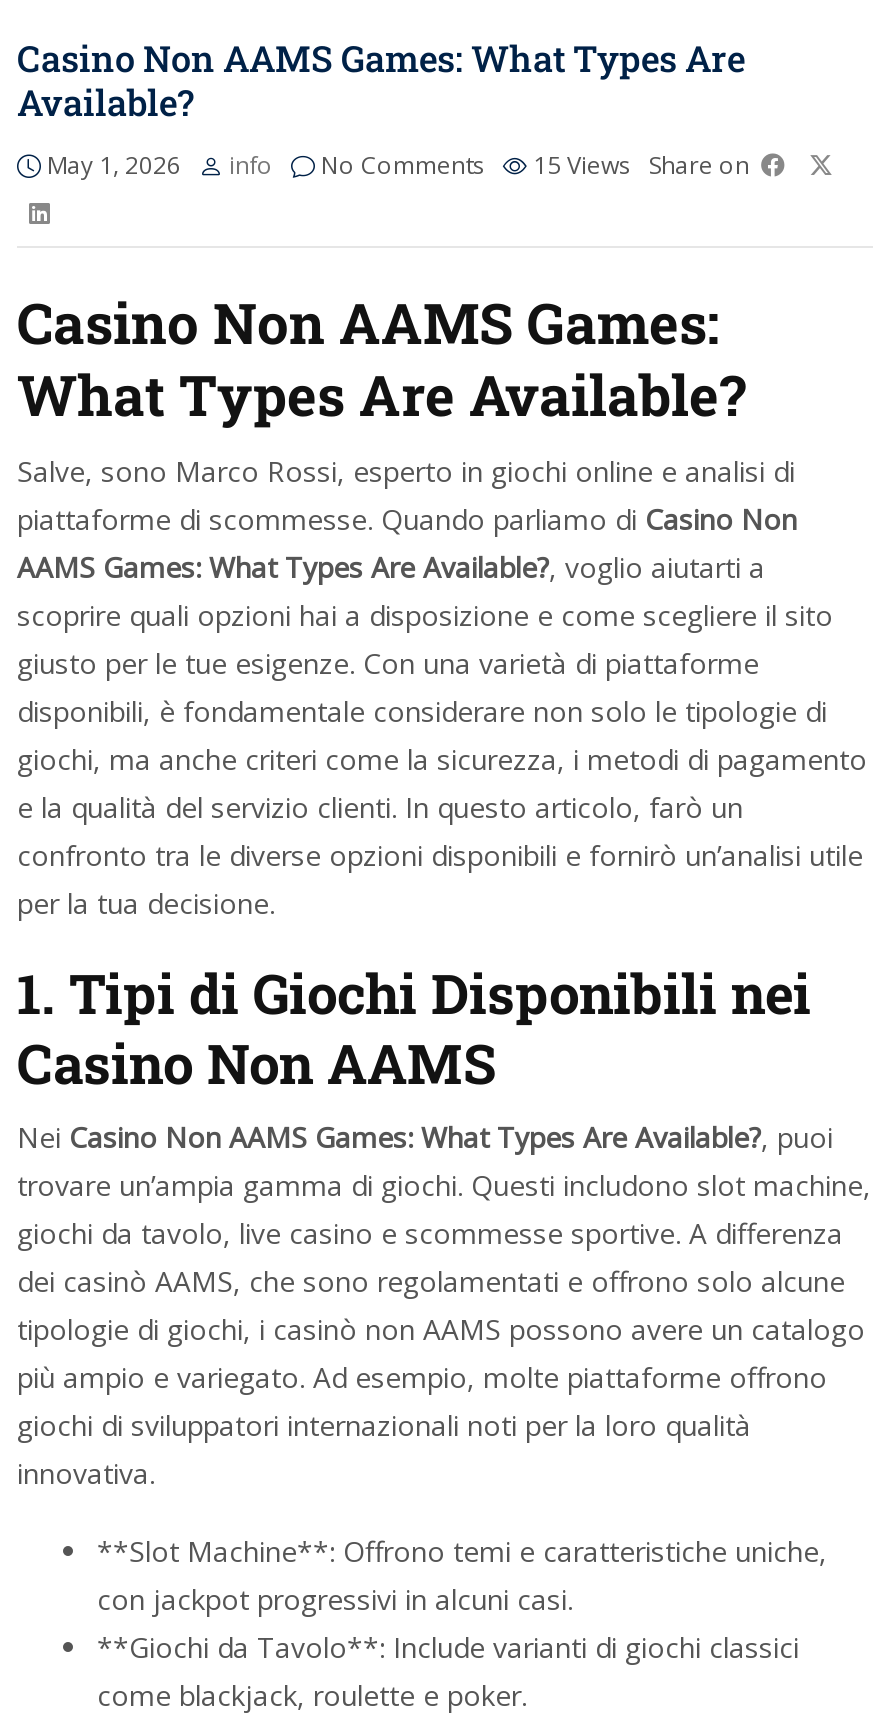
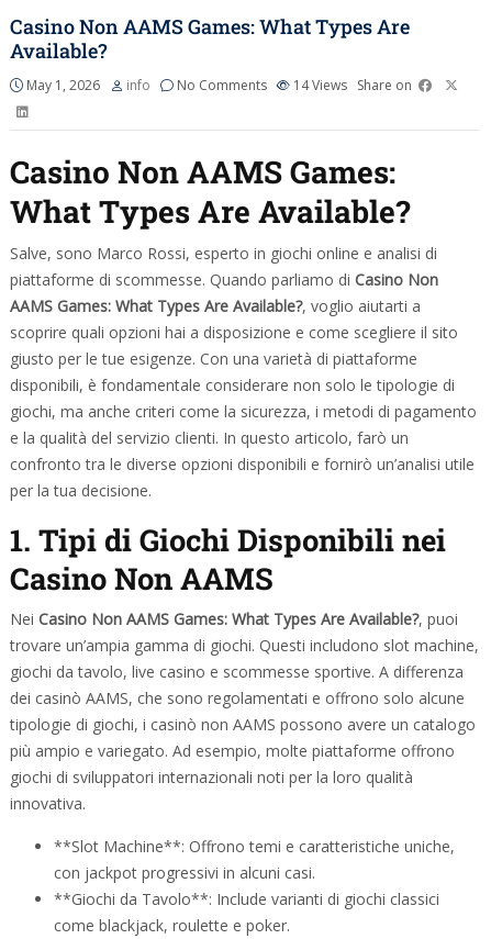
[527,148,749,182] 15 Views Share on -> [290,76,412,94] 14 Views Share on

